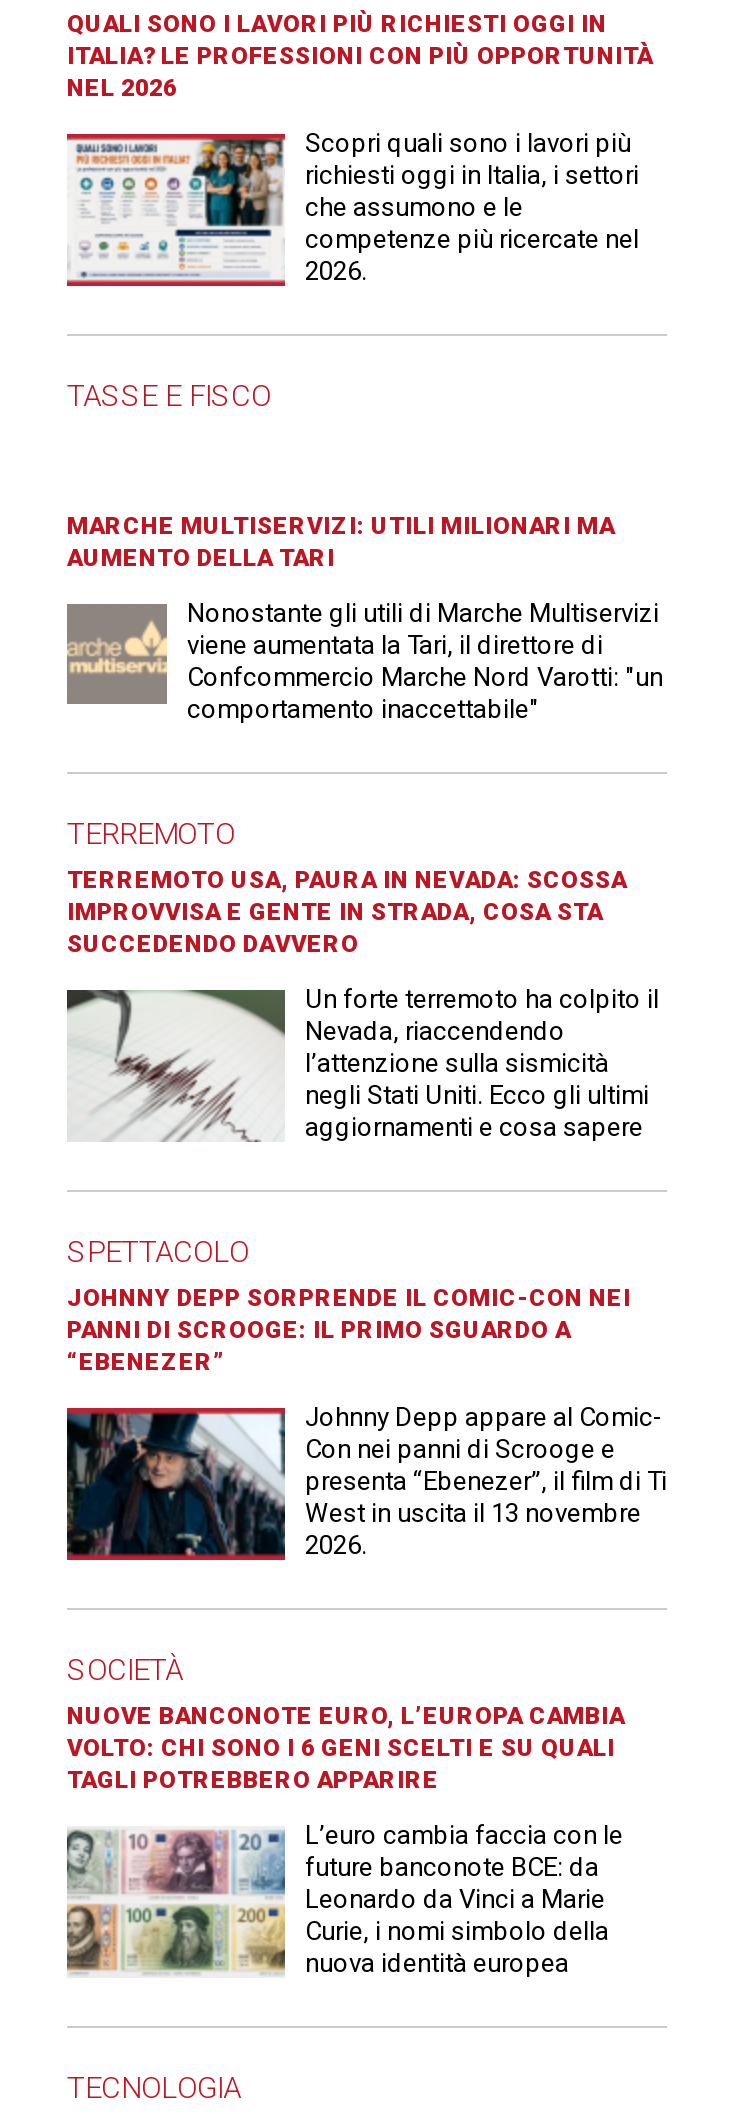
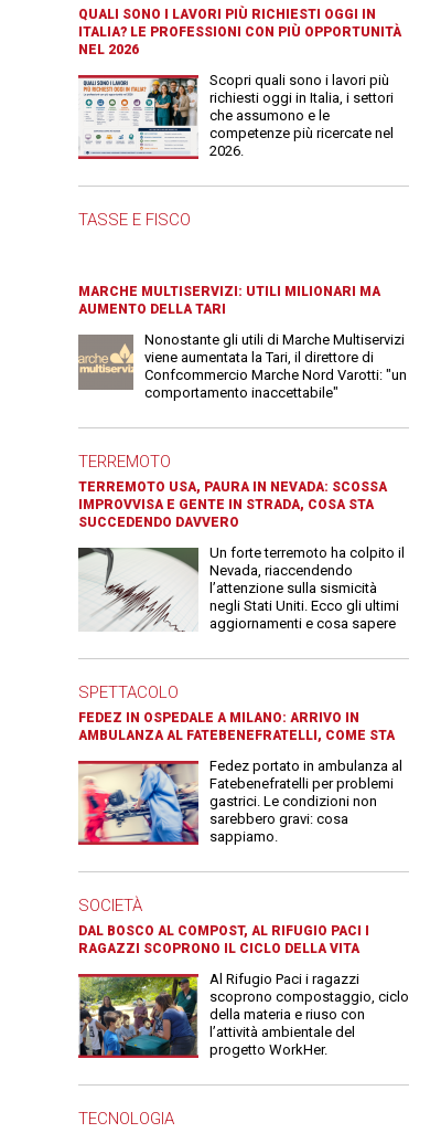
[67,1285,631,1377] JOHNNY DEPP SORPRENDE IL COMIC-CON NEI | PANNI DI SCROOGE: IL PRIMO SGUARDO A | “EBENEZER” -> [78,710,395,744] FEDEZ IN OSPEDALE A MILANO: ARRIVO IN | AMBULANZA AL FATEBENEFRATELLI, COME STA
[65,1403,667,1561] [image] | Johnny Depp appare al Comic- | Con nei panni di Scrooge e | presenta “Ebenezer”, il film di Ti | West in uscita il 13 novembre | 2026. -> [78,758,402,845] [image] | Fedez portato in ambulanza al | Fatebenefratelli per problemi | gastrici. Le condizioni non | sarebbero gravi: cosa | sappiamo.
[67,1703,625,1795] NUOVE BANCONOTE EURO, L’EUROPA CAMBIA | VOLTO: CHI SONO I 6 GENI SCELTI E SU QUALI | TAGLI POTREBBERO APPARIRE -> [78,924,369,957] DAL BOSCO AL COMPOST, AL RIFUGIO PACI I | RAGAZZI SCOPRONO IL CICLO DELLA VITA
[67,1821,623,1979] [image] | L’euro cambia faccia con le | future banconote BCE: da | Leonardo da Vinci a Marie | Curie, i nomi simbolo della | nuova identità europea -> [78,971,409,1059] [image] | Al Rifugio Paci i ragazzi | scoprono compostaggio, ciclo | della materia e riuso con | l’attività ambientale del | progetto WorkHer.

